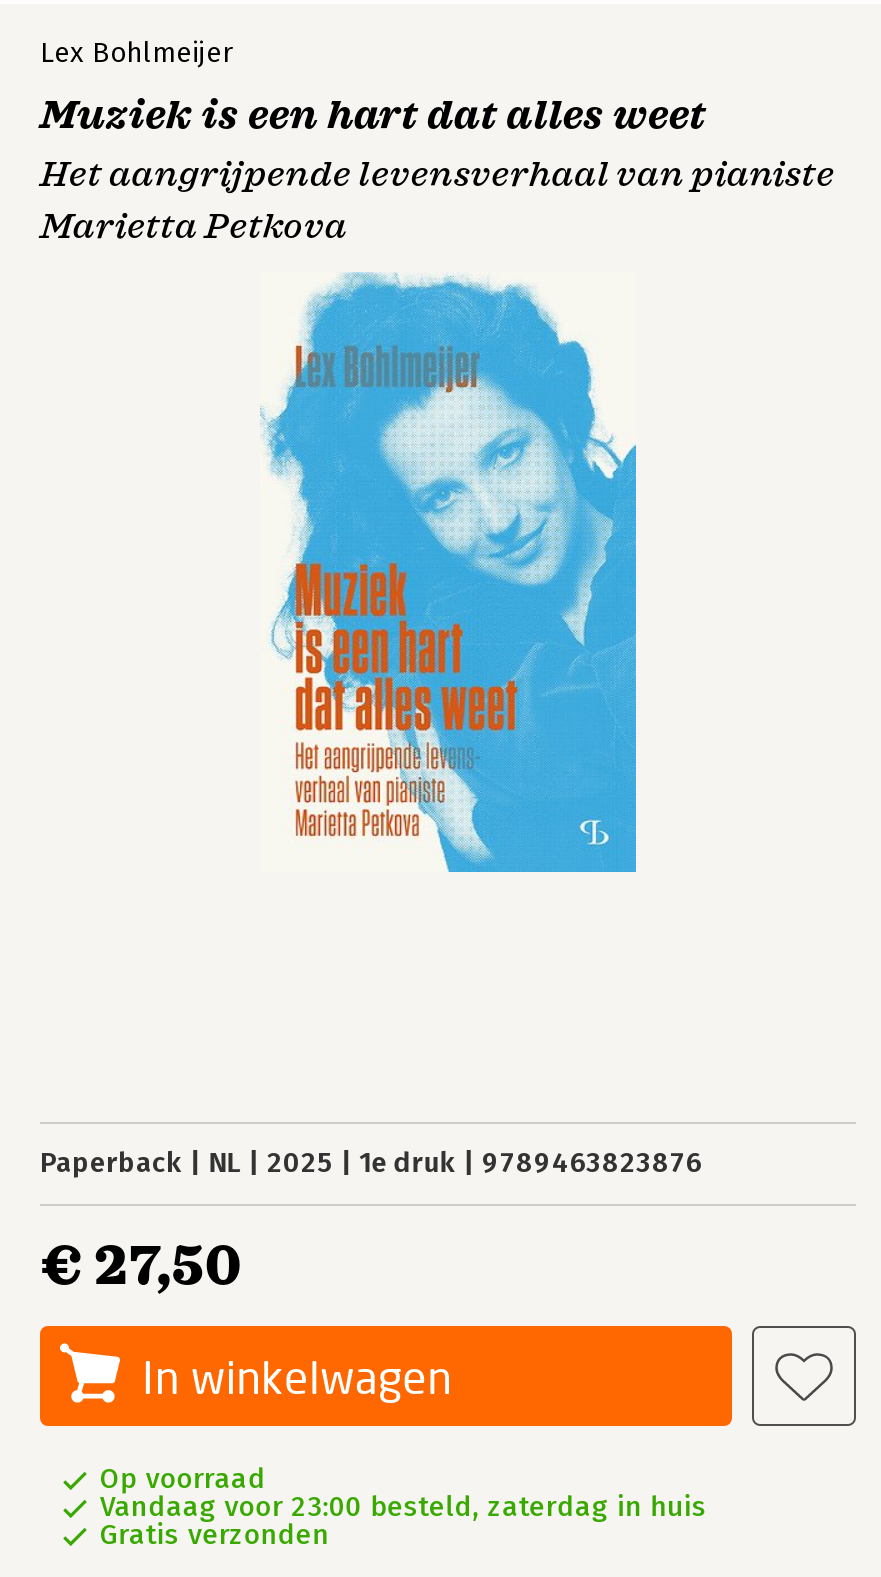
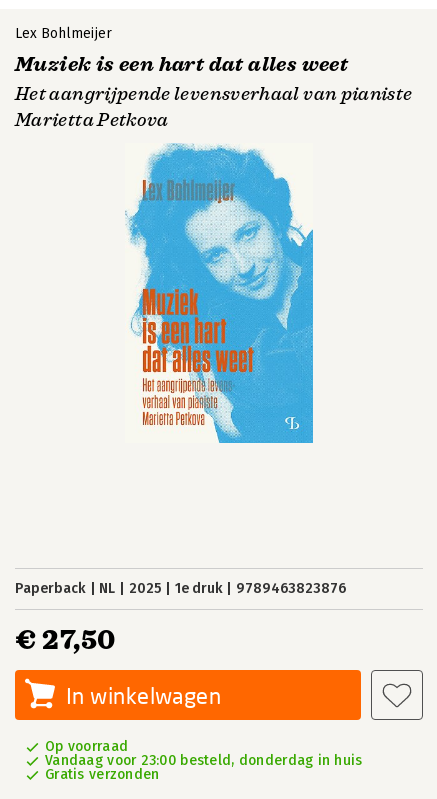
[100,1490,707,1524] Vandaag voor 23:00 besteld, zaterdag in huis -> [45,752,363,769] Vandaag voor 23:00 besteld, donderdag in huis

